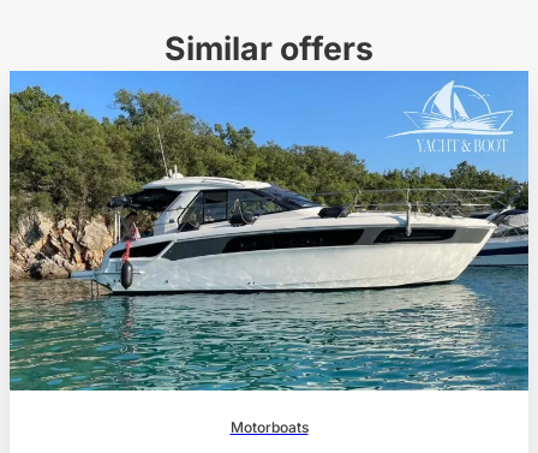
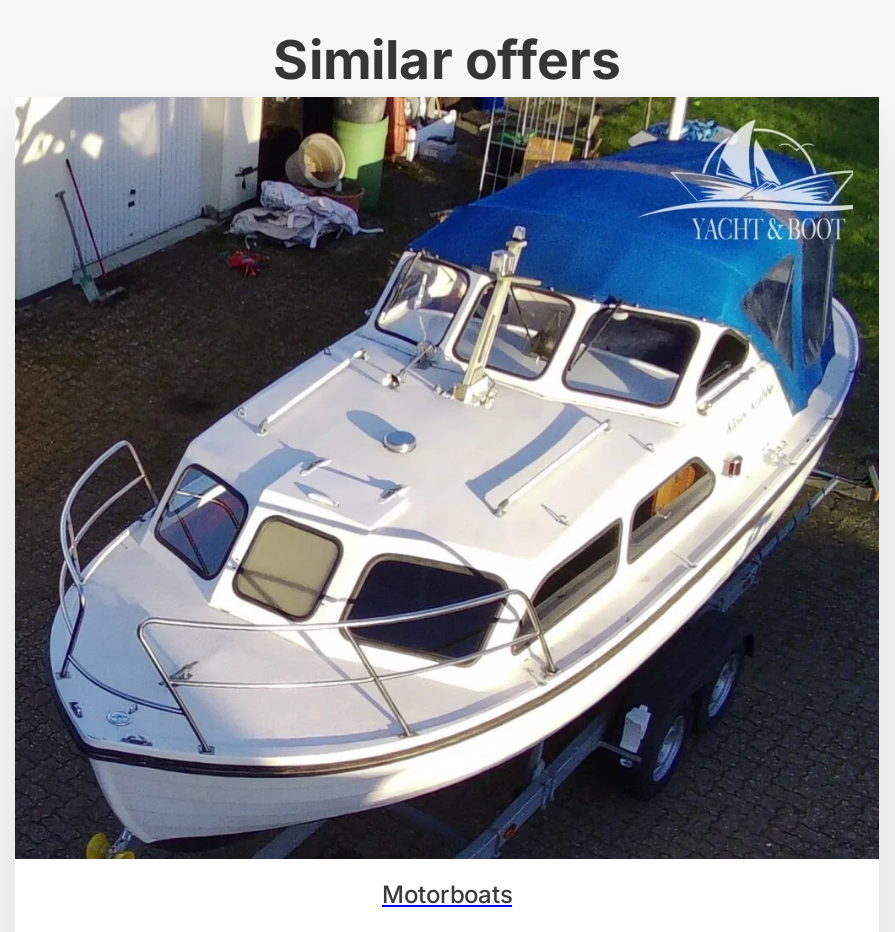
[10,70,530,406] [image] -> [13,95,881,861] [image]

